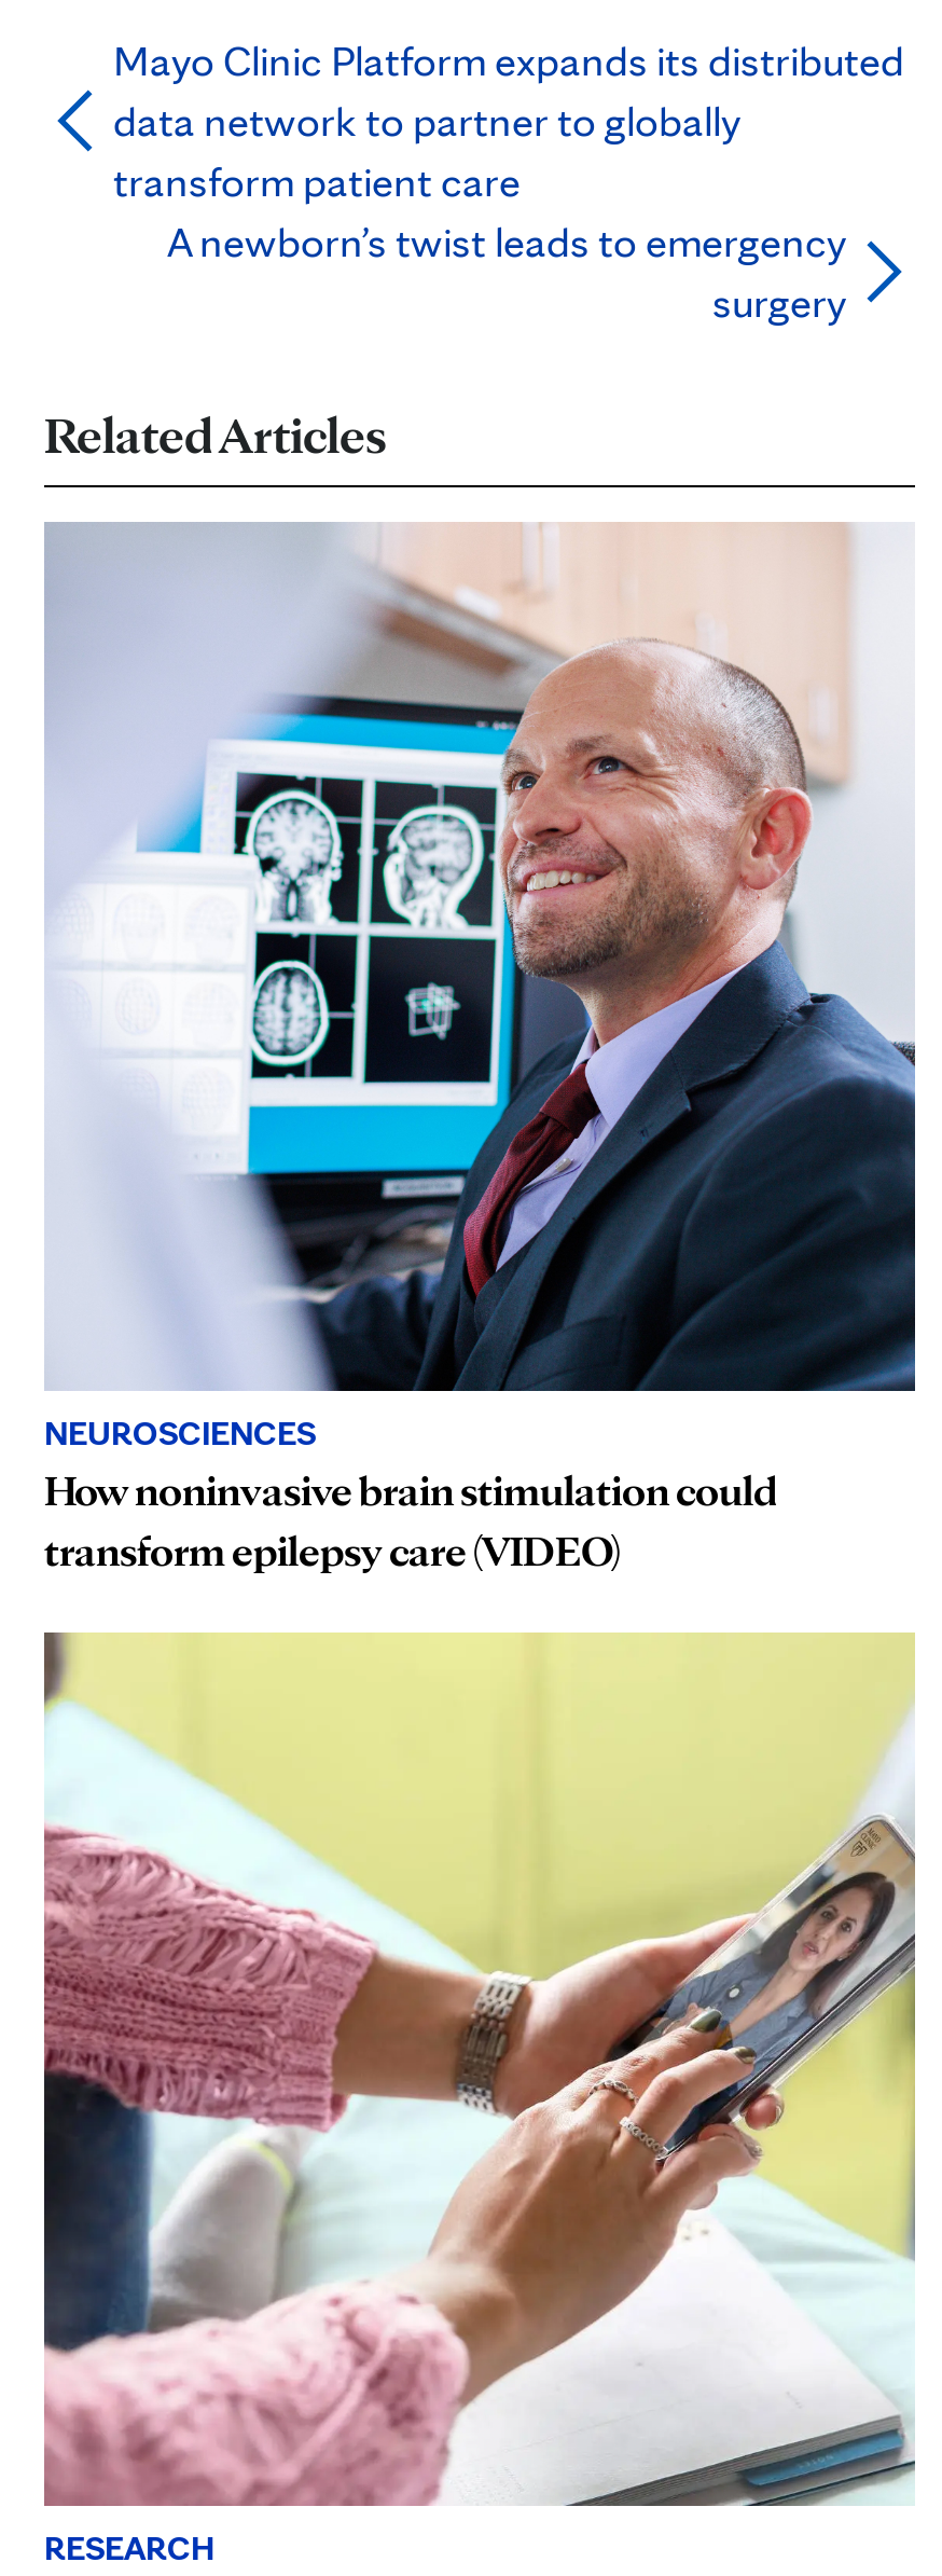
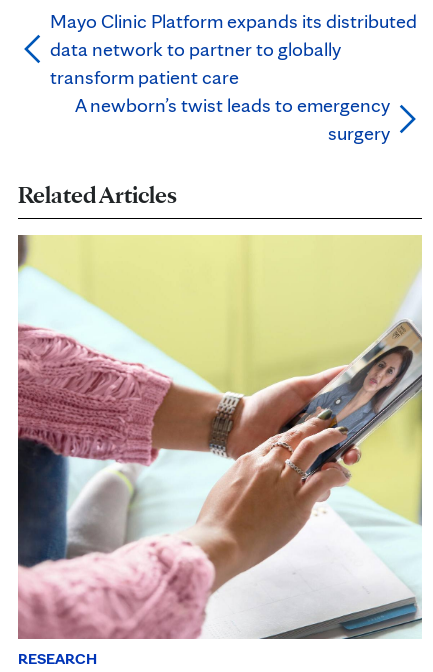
[44,522,917,1577] [image] | NEUROSCIENCES | How noninvasive brain stimulation could | transform epilepsy care (VIDEO) -> none

